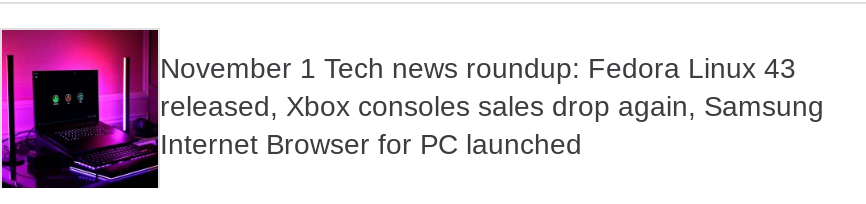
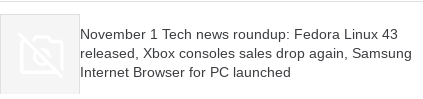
[6,28,160,190] [image] -> none

